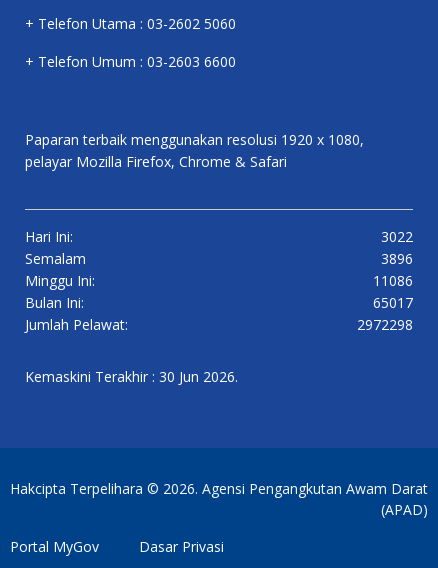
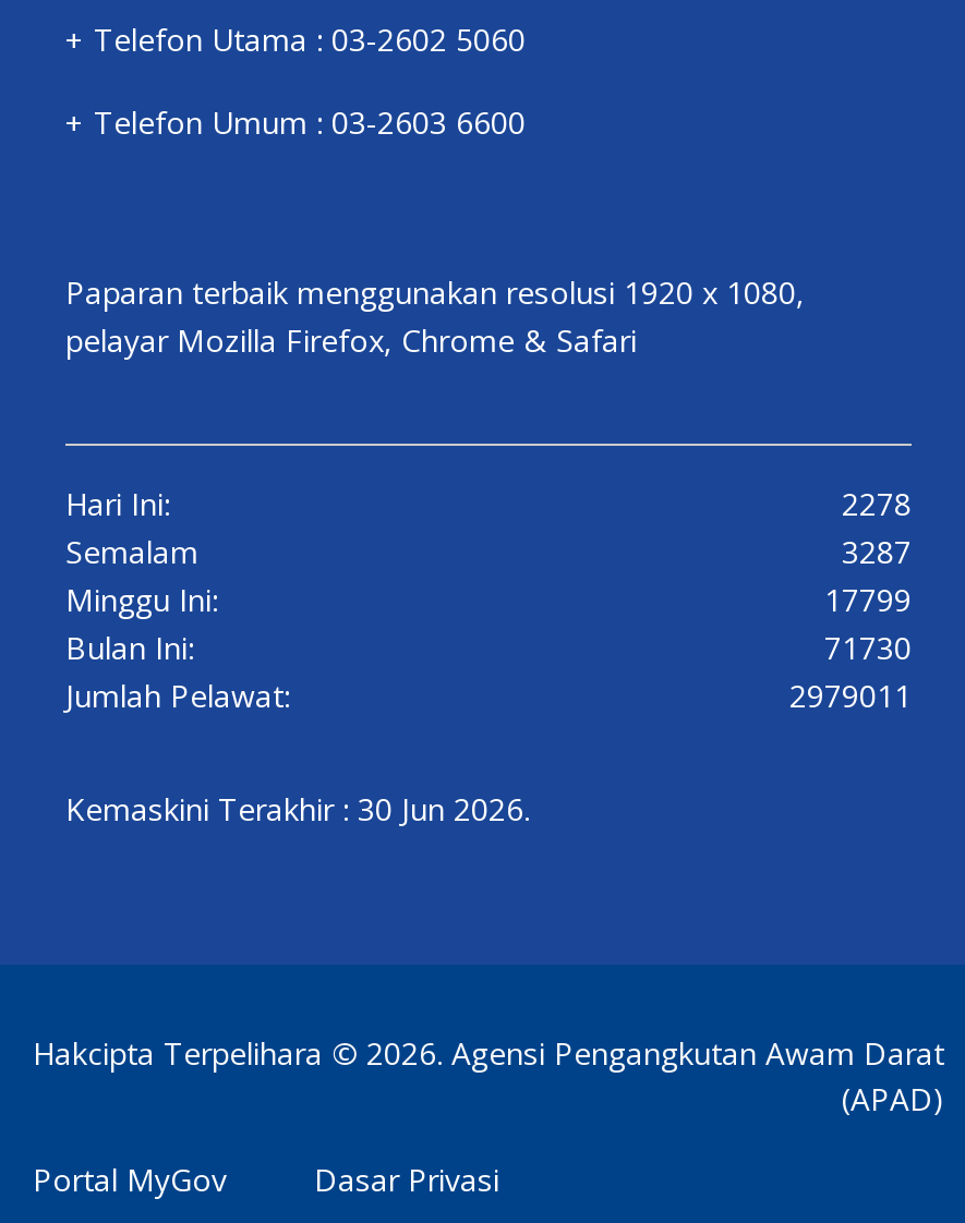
[381,226,413,245] 3022 -> [842,482,912,523] 2278
[381,248,413,267] 3896 -> [842,530,912,571] 3287
[373,270,413,289] 11086 -> [824,578,912,619] 17799
[373,292,413,311] 65017 -> [824,626,912,667] 71730
[357,314,413,333] 2972298 -> [789,674,912,715] 2979011

